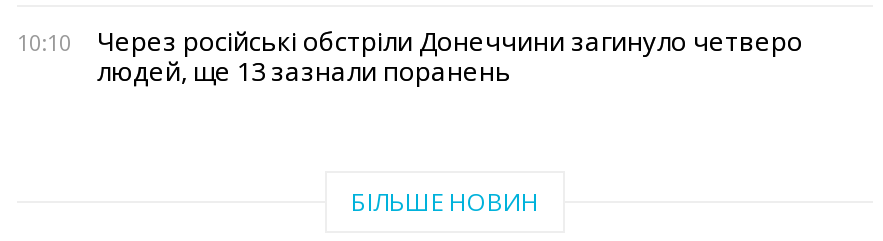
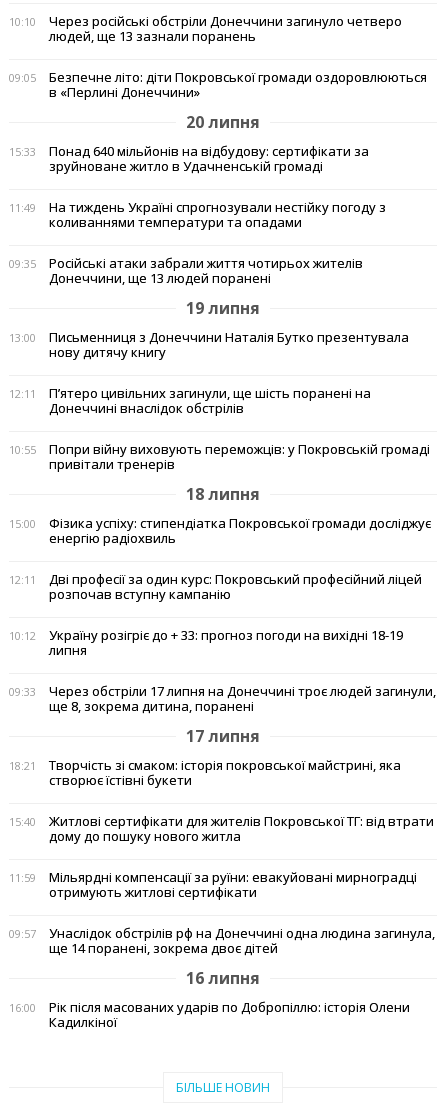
none -> [9,68,436,1031] 09:05 | Безпечне літо: діти Покровської громади оздоровлюються | в «Перлині Донеччини» | 20 липня | 15:33 | Понад 640 мільйонів на відбудову: сертифікати за | зруйноване житло в Удачненській громаді | 11:49 | На тиждень Україні спрогнозували нестійку погоду з | коливаннями температури та опадами | 09:35 | Російські атаки забрали життя чотирьох жителів | Донеччини, ще 13 людей поранені | 19 липня | 13:00 | Письменниця з Донеччини Наталія Бутко презентувала | нову дитячу книгу | 12:11 | П’ятеро цивільних загинули, ще шість поранені на | Донеччині внаслідок обстрілів | 10:55 | Попри війну виховують переможців: у Покровській громаді | привітали тренерів | 18 липня | 15:00 | Фізика успіху: стипендіатка Покровської громади досліджує | енергію радіохвиль | 12:11 | Дві професії за один курс: Покровський професійний ліцей | розпочав вступну кампанію | 10:12 | Україну розігріє до + 33: прогноз погоди на вихідні 18-19 | липня | 09:33 | Через обстріли 17 липня на Донеччині троє людей загинули, | ще 8, зокрема дитина, поранені | 17 липня | 18:21 | Творчість зі смаком: історія покровської майстрині, яка | створює їстівні букети | 15:40 | Житлові сертифікати для жителів Покровської ТГ: від втрати | дому до пошуку нового житла | 11:59 | Мільярдні компенсації за руїни: евакуйовані мирноградці | отримують житлові сертифікати | 09:57 | Унаслідок обстрілів рф на Донеччині одна людина загинула, | ще 14 поранені, зокрема двоє дітей | 16 липня | 16:00 | Рік після масованих ударів по Добропіллю: історія Олени | Кадилкіної

